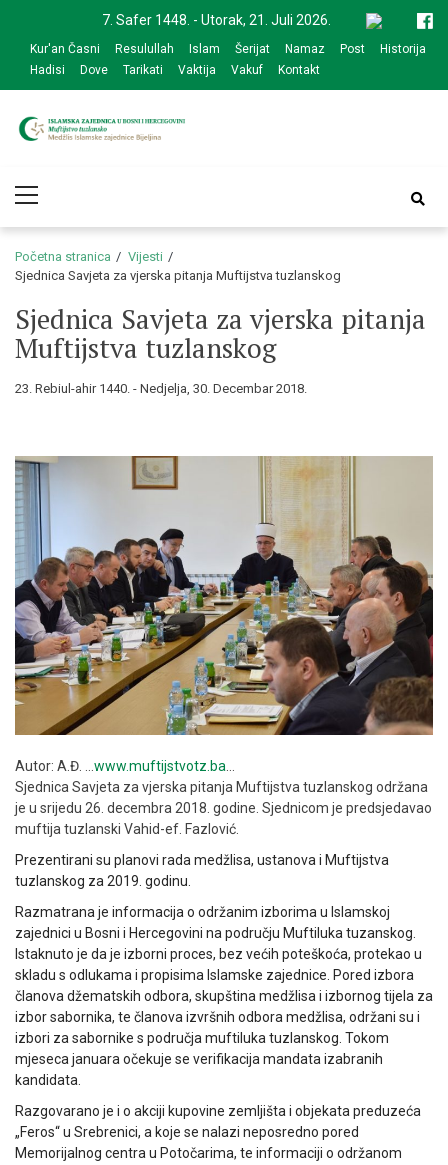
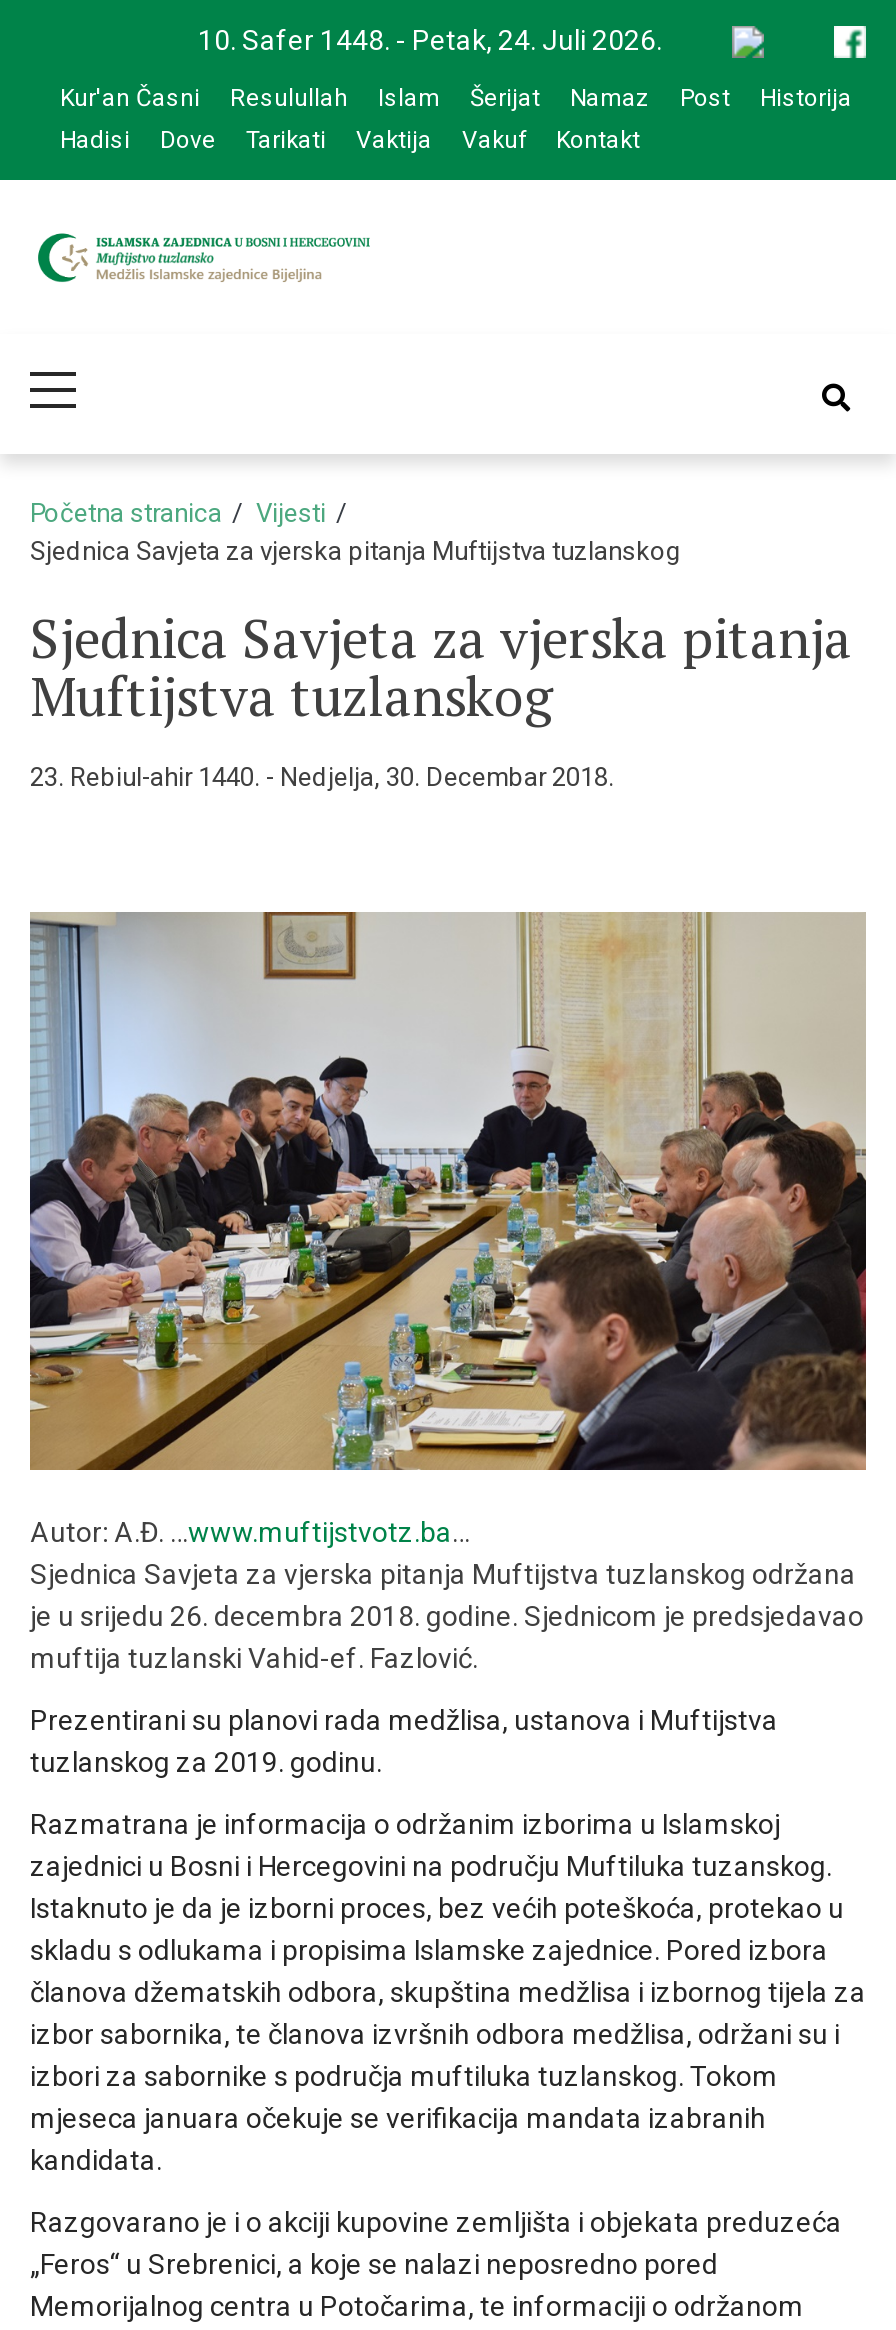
[102,12,331,28] 7. Safer 1448. - Utorak, 21. Juli 2026. -> [198,24,662,56] 10. Safer 1448. - Petak, 24. Juli 2026.

